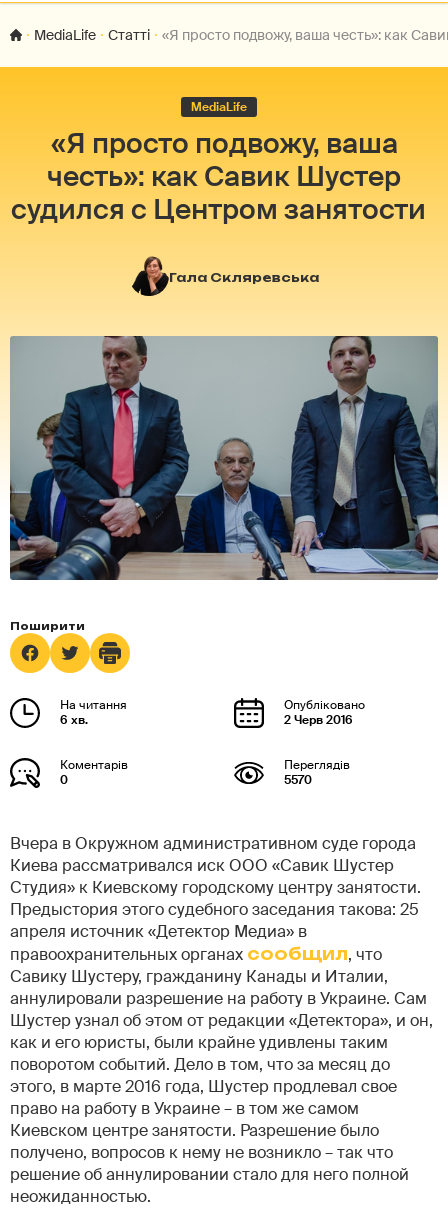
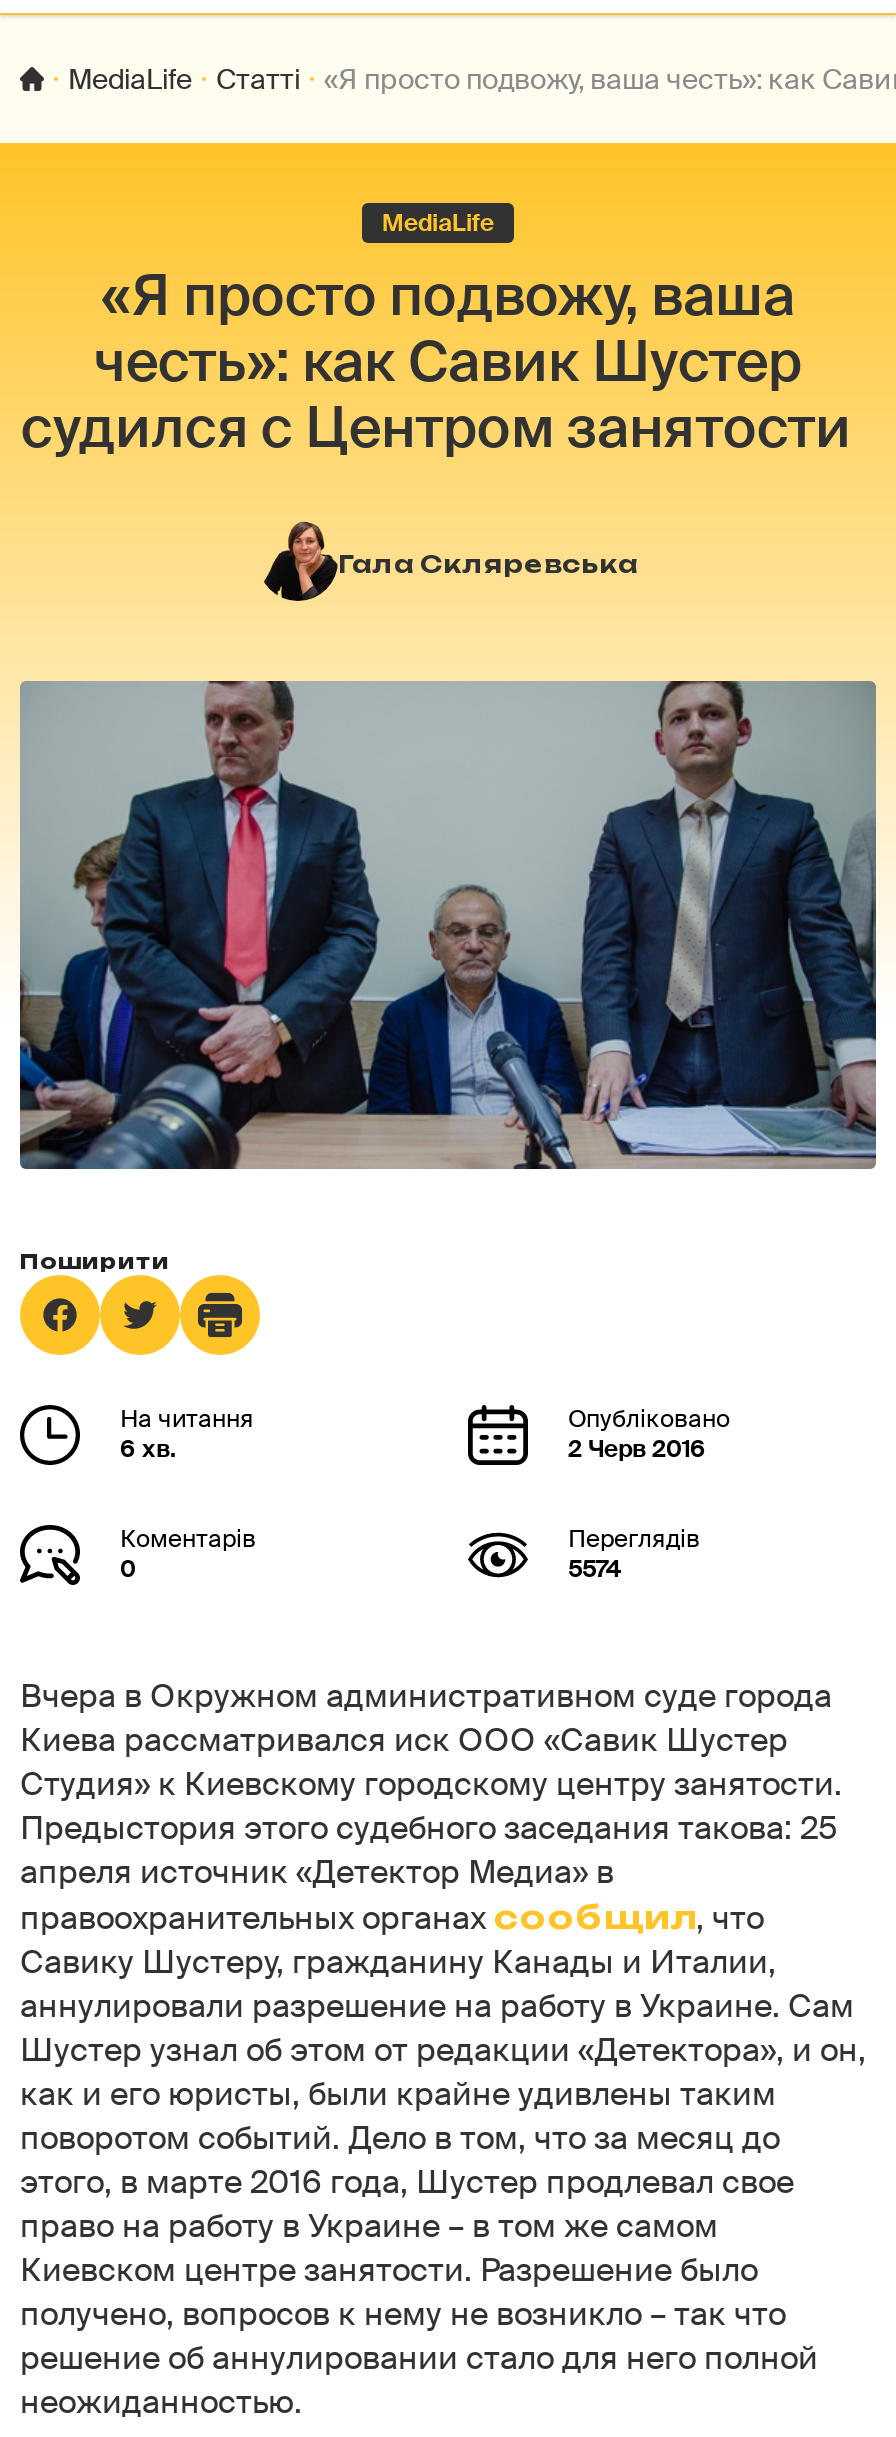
[284,772,312,788] 5570 -> [568,1554,622,1586] 5574

